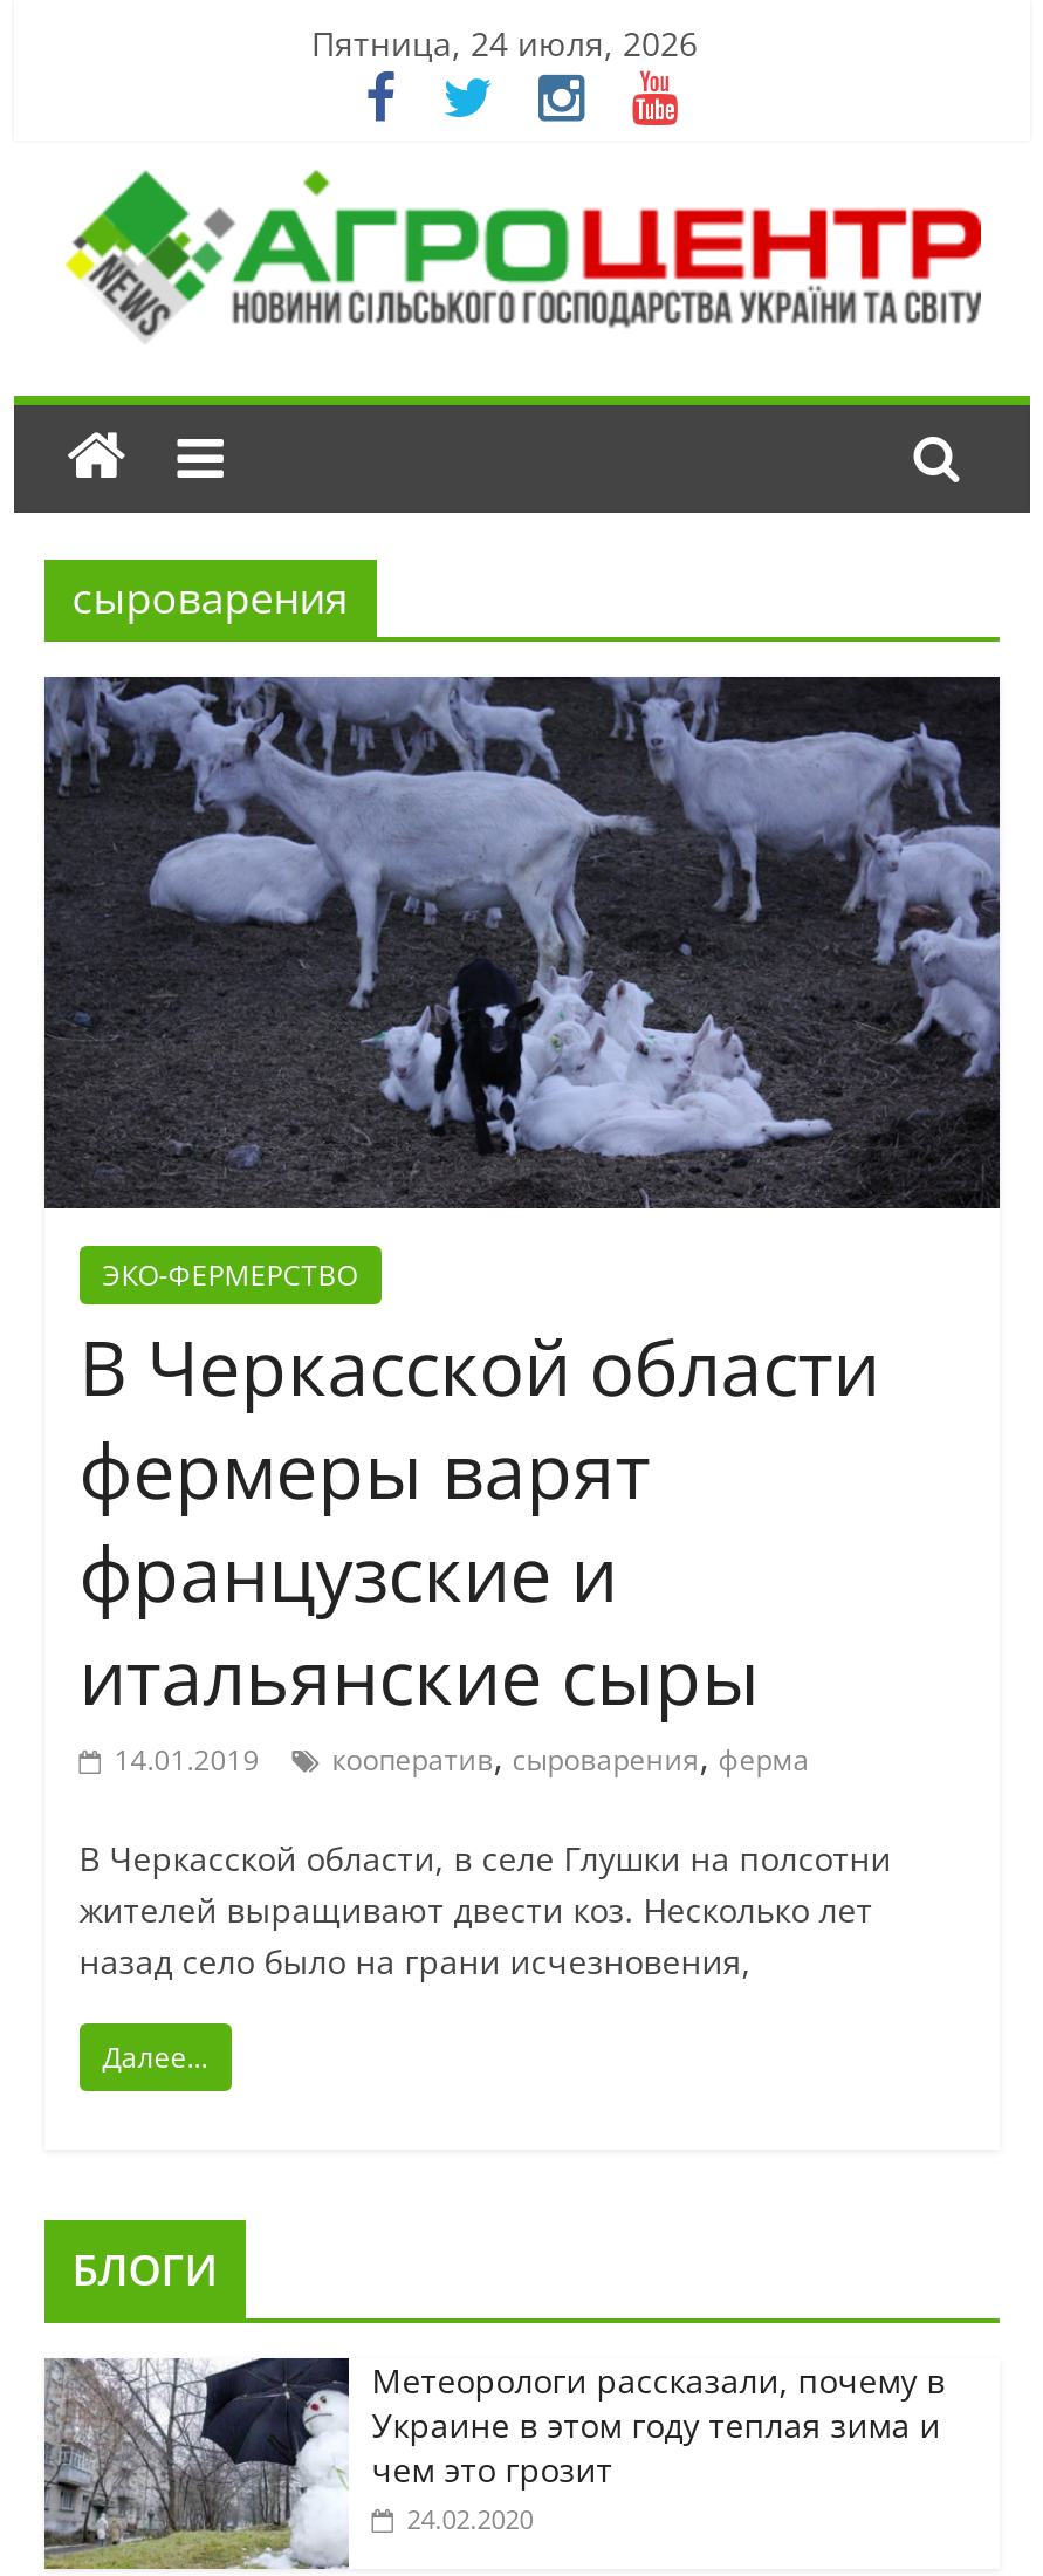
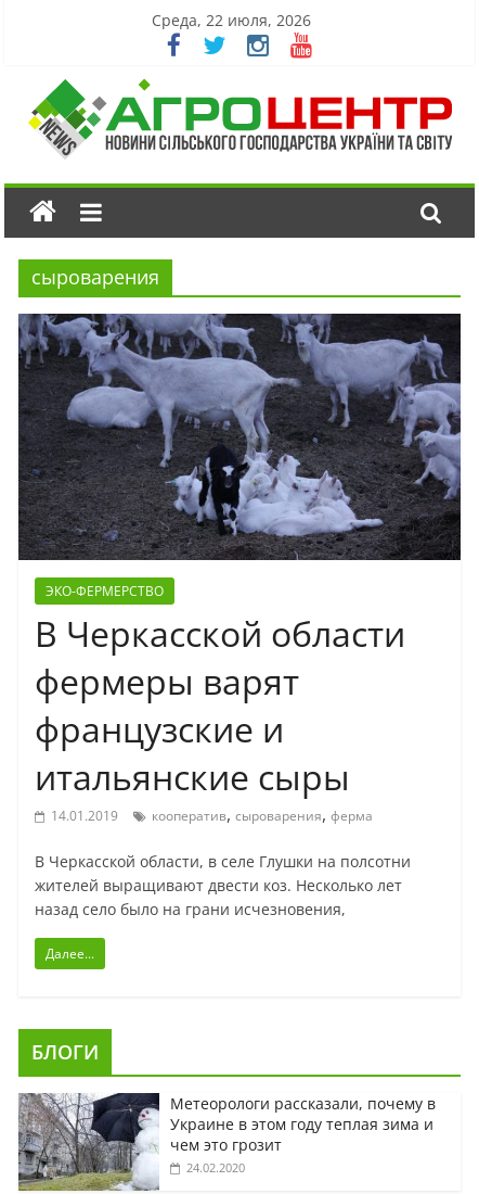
[311,21,698,66] Пятница, 24 июля, 2026 -> [152,10,311,30] Среда, 22 июля, 2026

